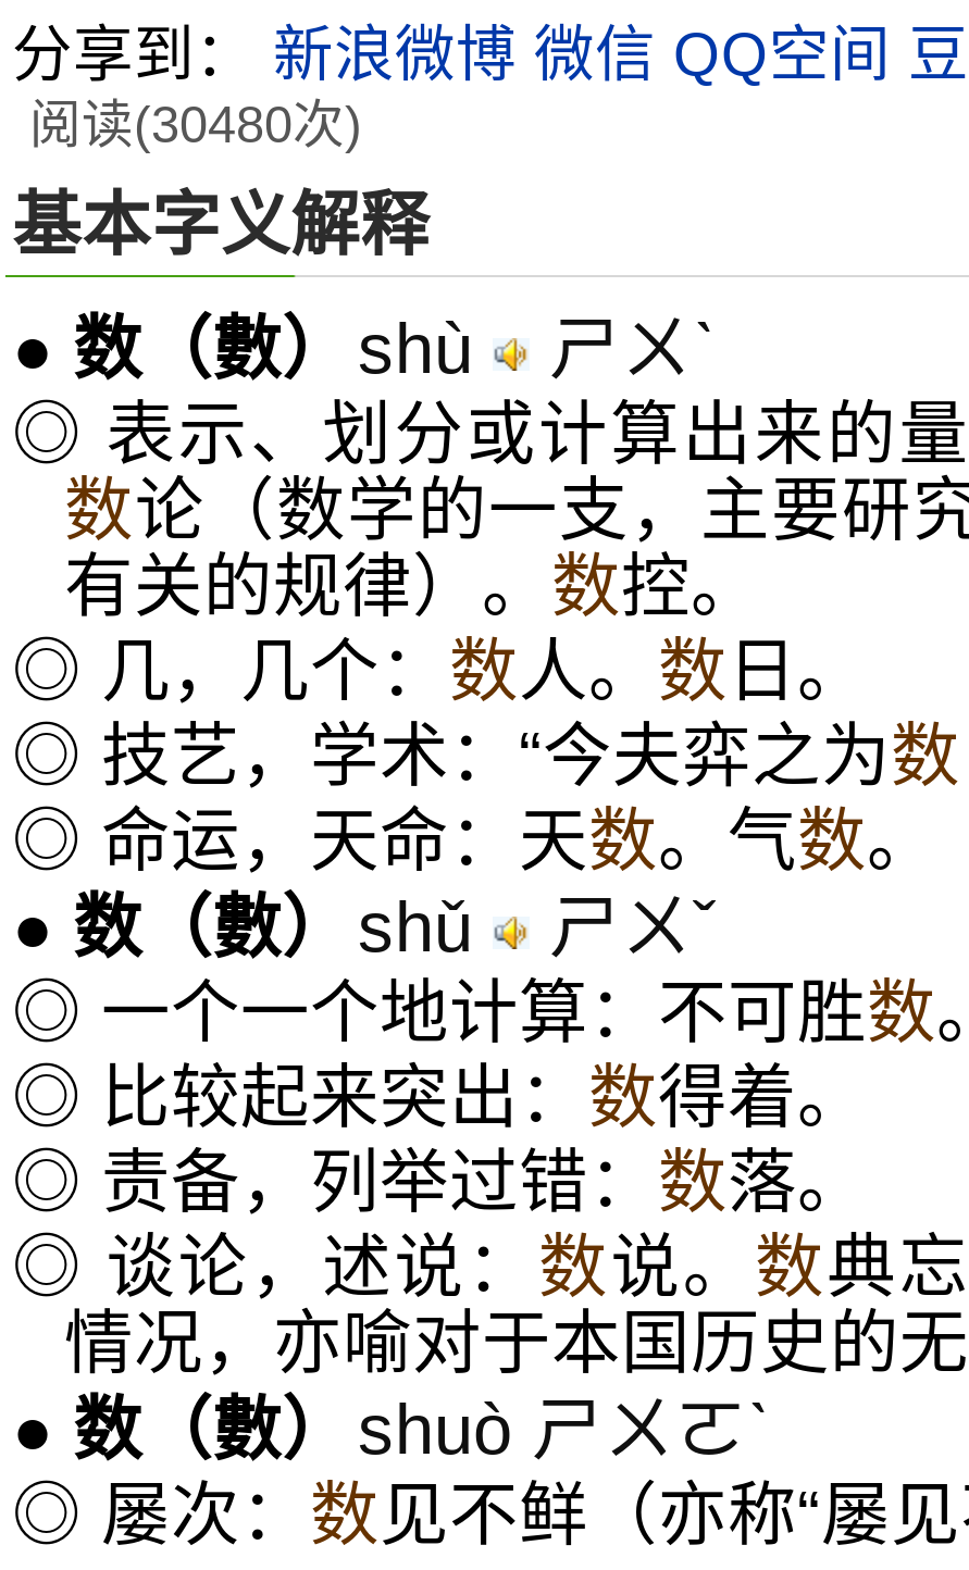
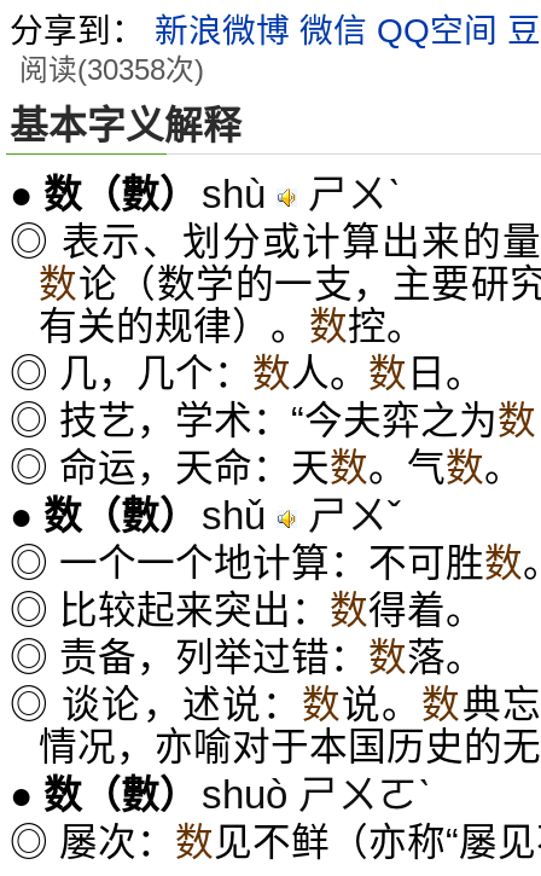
[29,97,362,153] 阅读(30480次) -> [19,54,204,86] 阅读(30358次)

